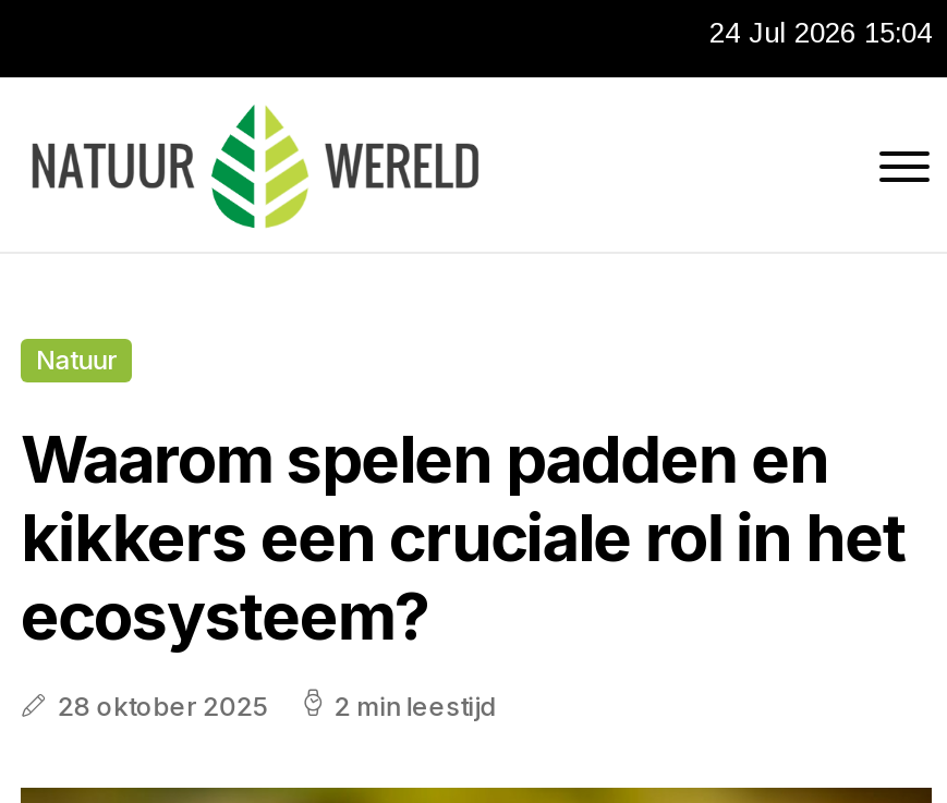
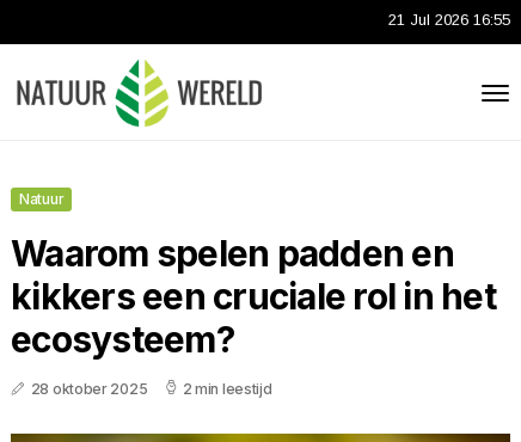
[709,16,932,49] 24 Jul 2026 15:04 -> [388,11,510,29] 21 Jul 2026 16:55

